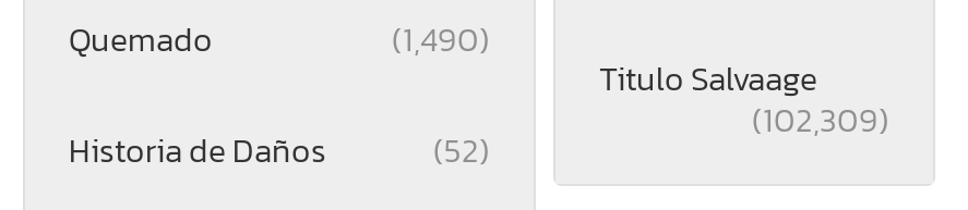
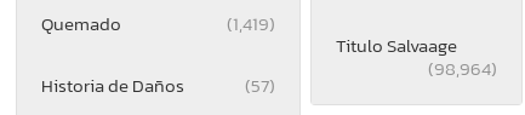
[392,13,490,63] (1,490) -> [227,9,275,37] (1,419)
[752,94,889,144] (102,309) -> [428,54,497,82] (98,964)
[433,124,490,174] (52) -> [245,71,275,99] (57)

